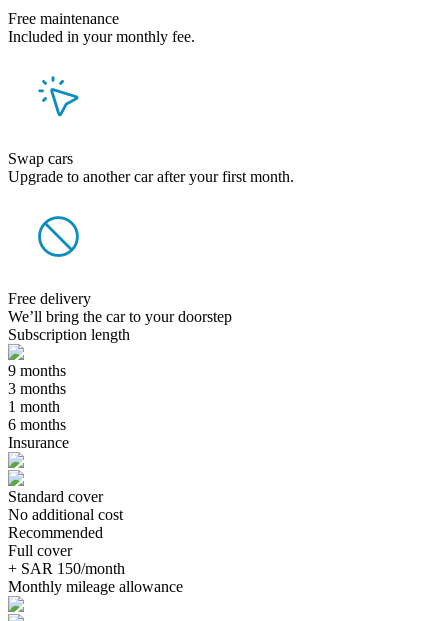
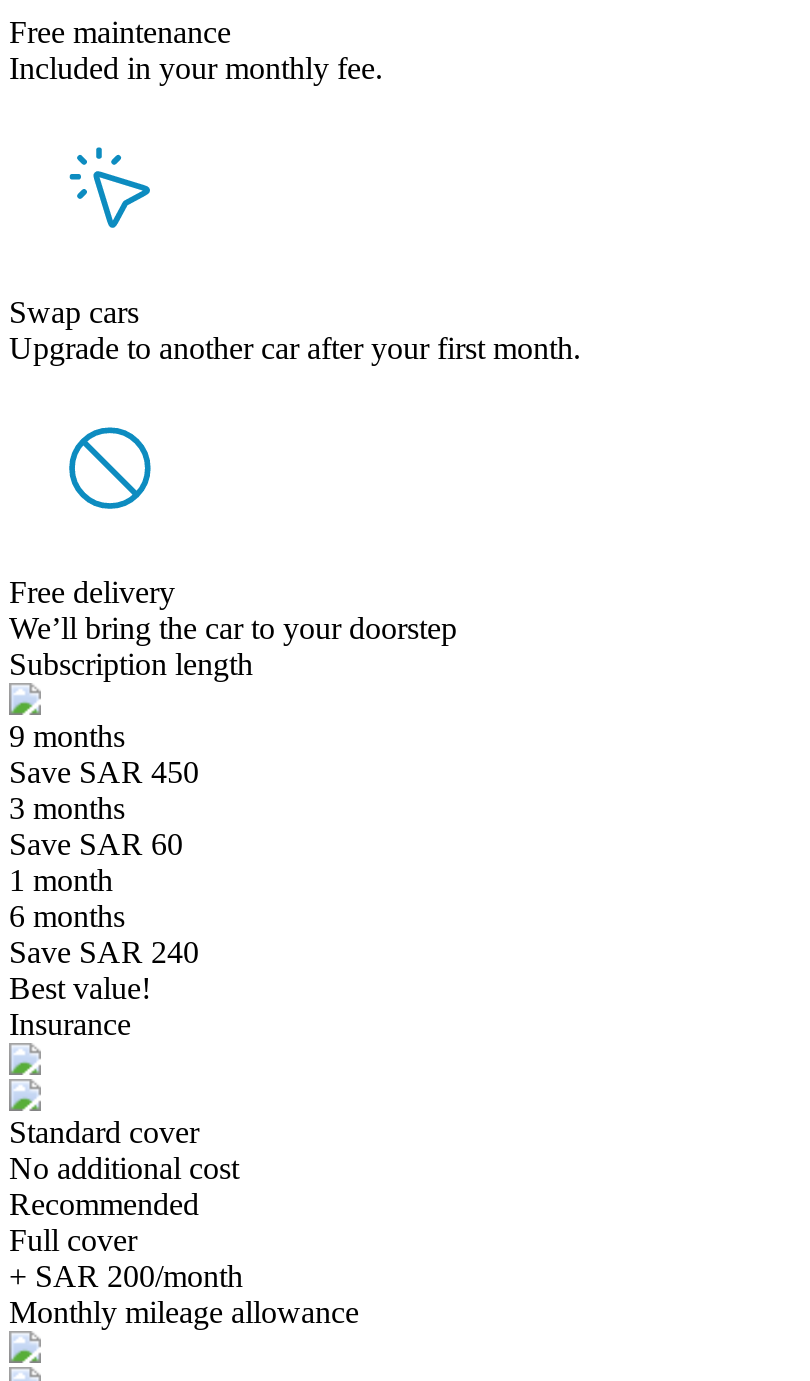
none -> [9,755,199,789] Save SAR 450
none -> [9,827,183,861] Save SAR 60
none -> [9,935,199,1005] Save SAR 240 | Best value!
[8,560,125,577] + SAR 150/month -> [9,1259,243,1293] + SAR 200/month

